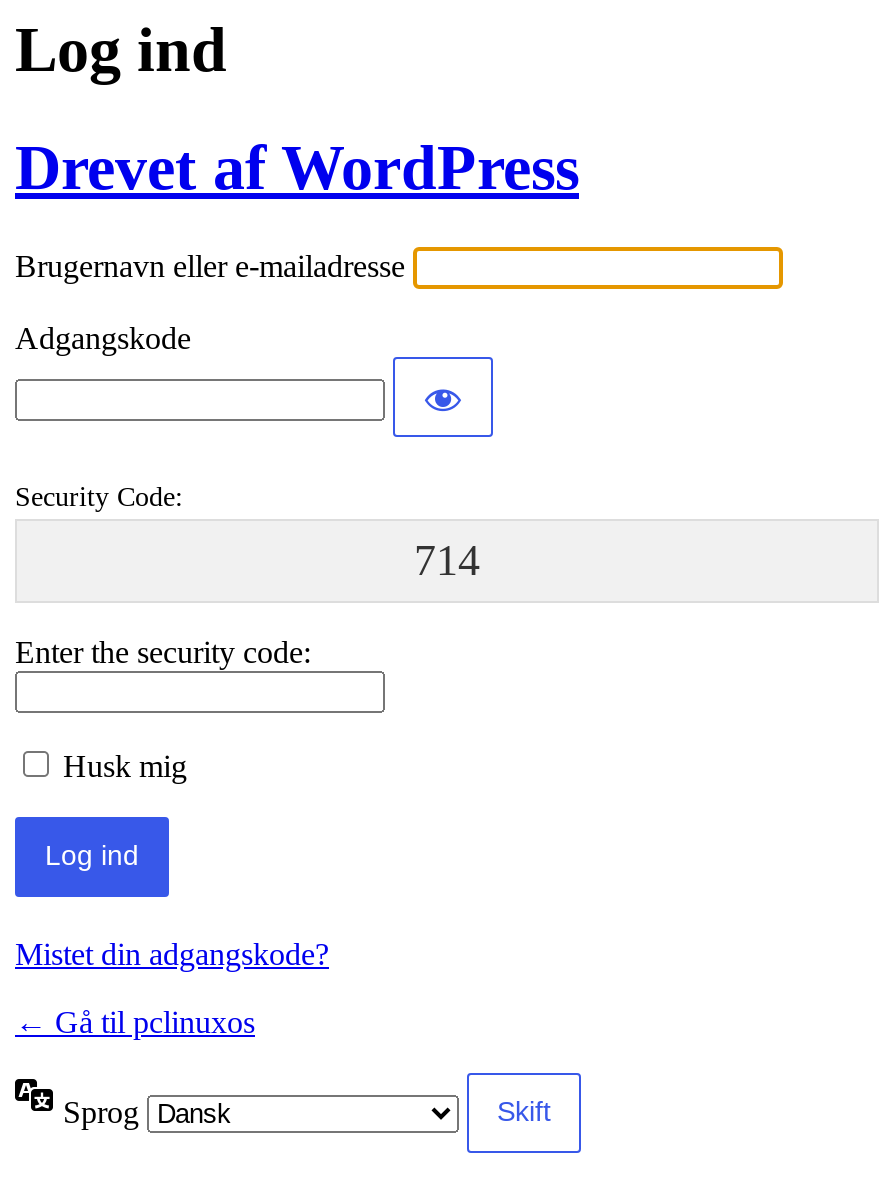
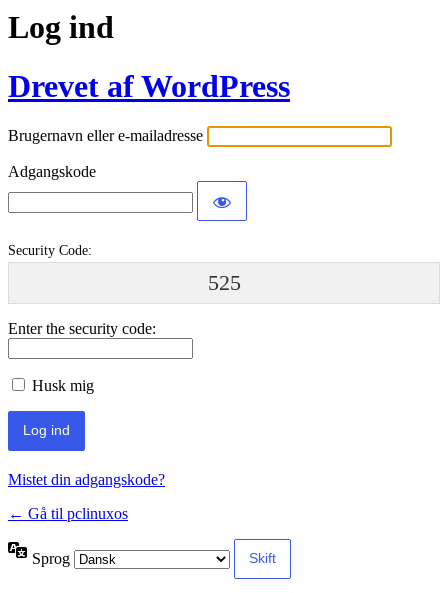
[414,534,480,584] 714 -> [207,270,240,295] 525

